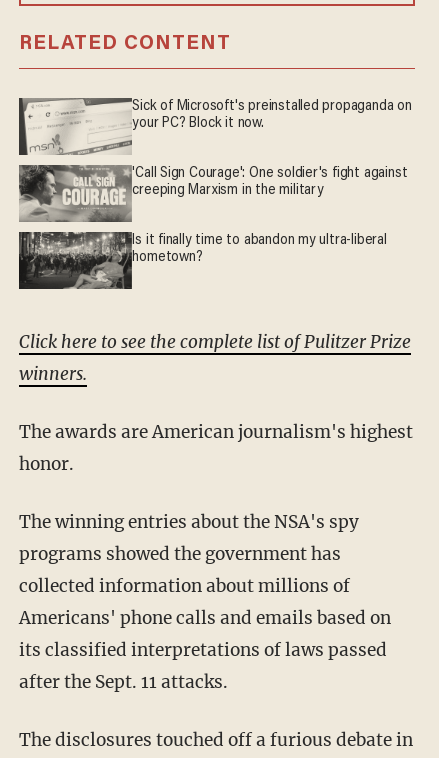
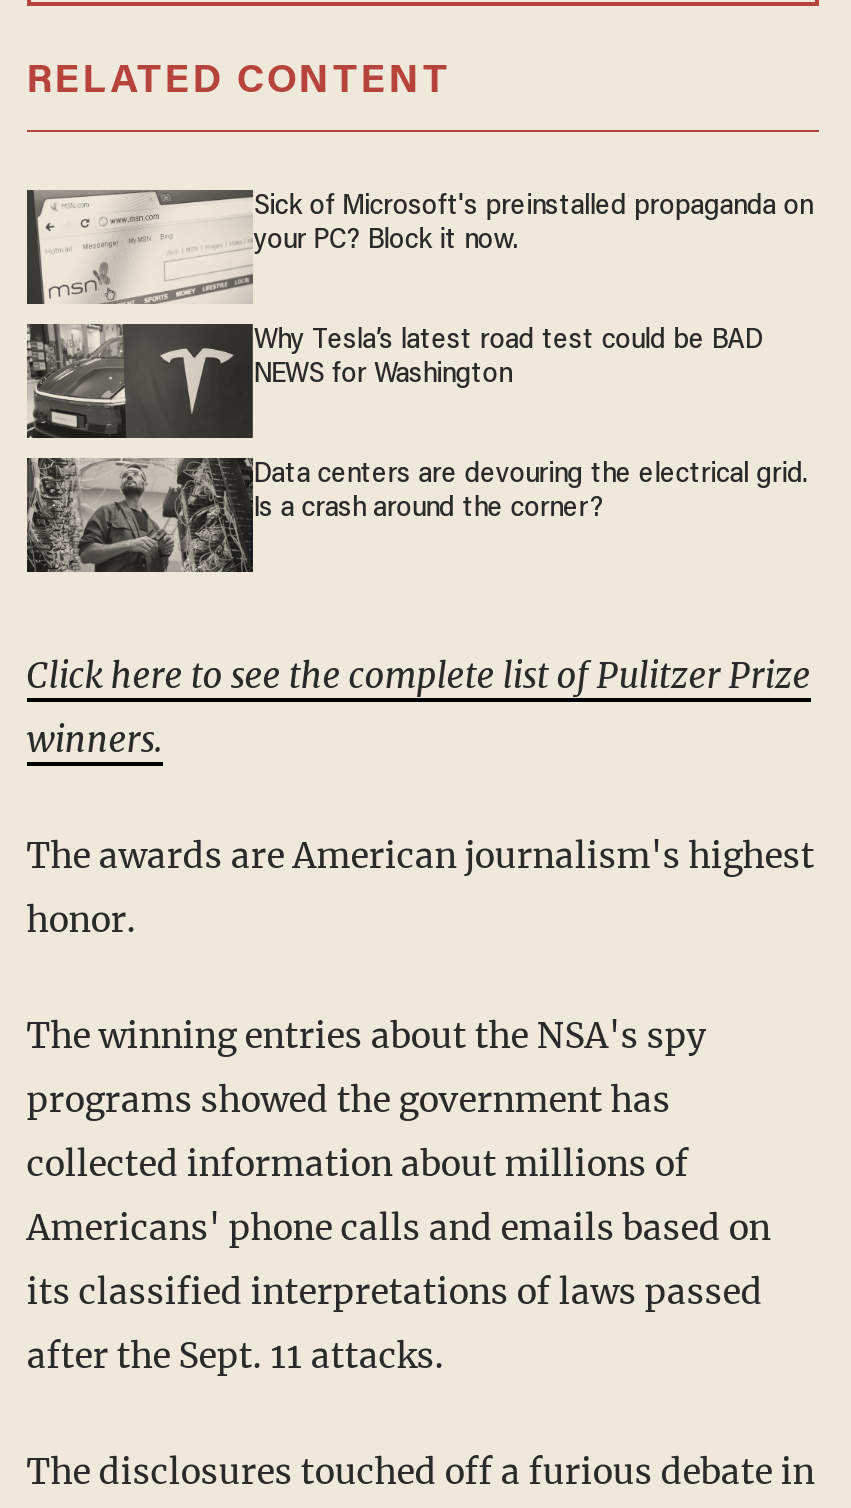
[20,165,407,223] [image] | 'Call Sign Courage': One soldier's fight against | creeping Marxism in the military -> [27,324,763,438] [image] | Why Tesla’s latest road test could be BAD | NEWS for Washington
[19,232,388,289] [image] | Is it finally time to abandon my ultra-liberal | hometown? -> [25,458,808,574] [image] | Data centers are devouring the electrical grid. | Is a crash around the corner?

